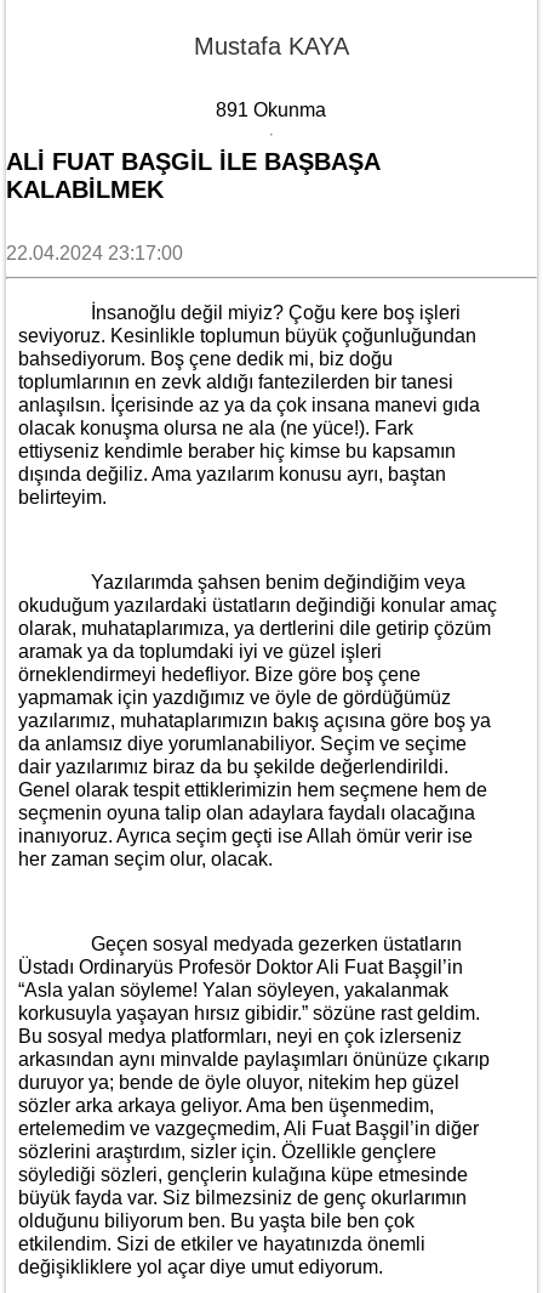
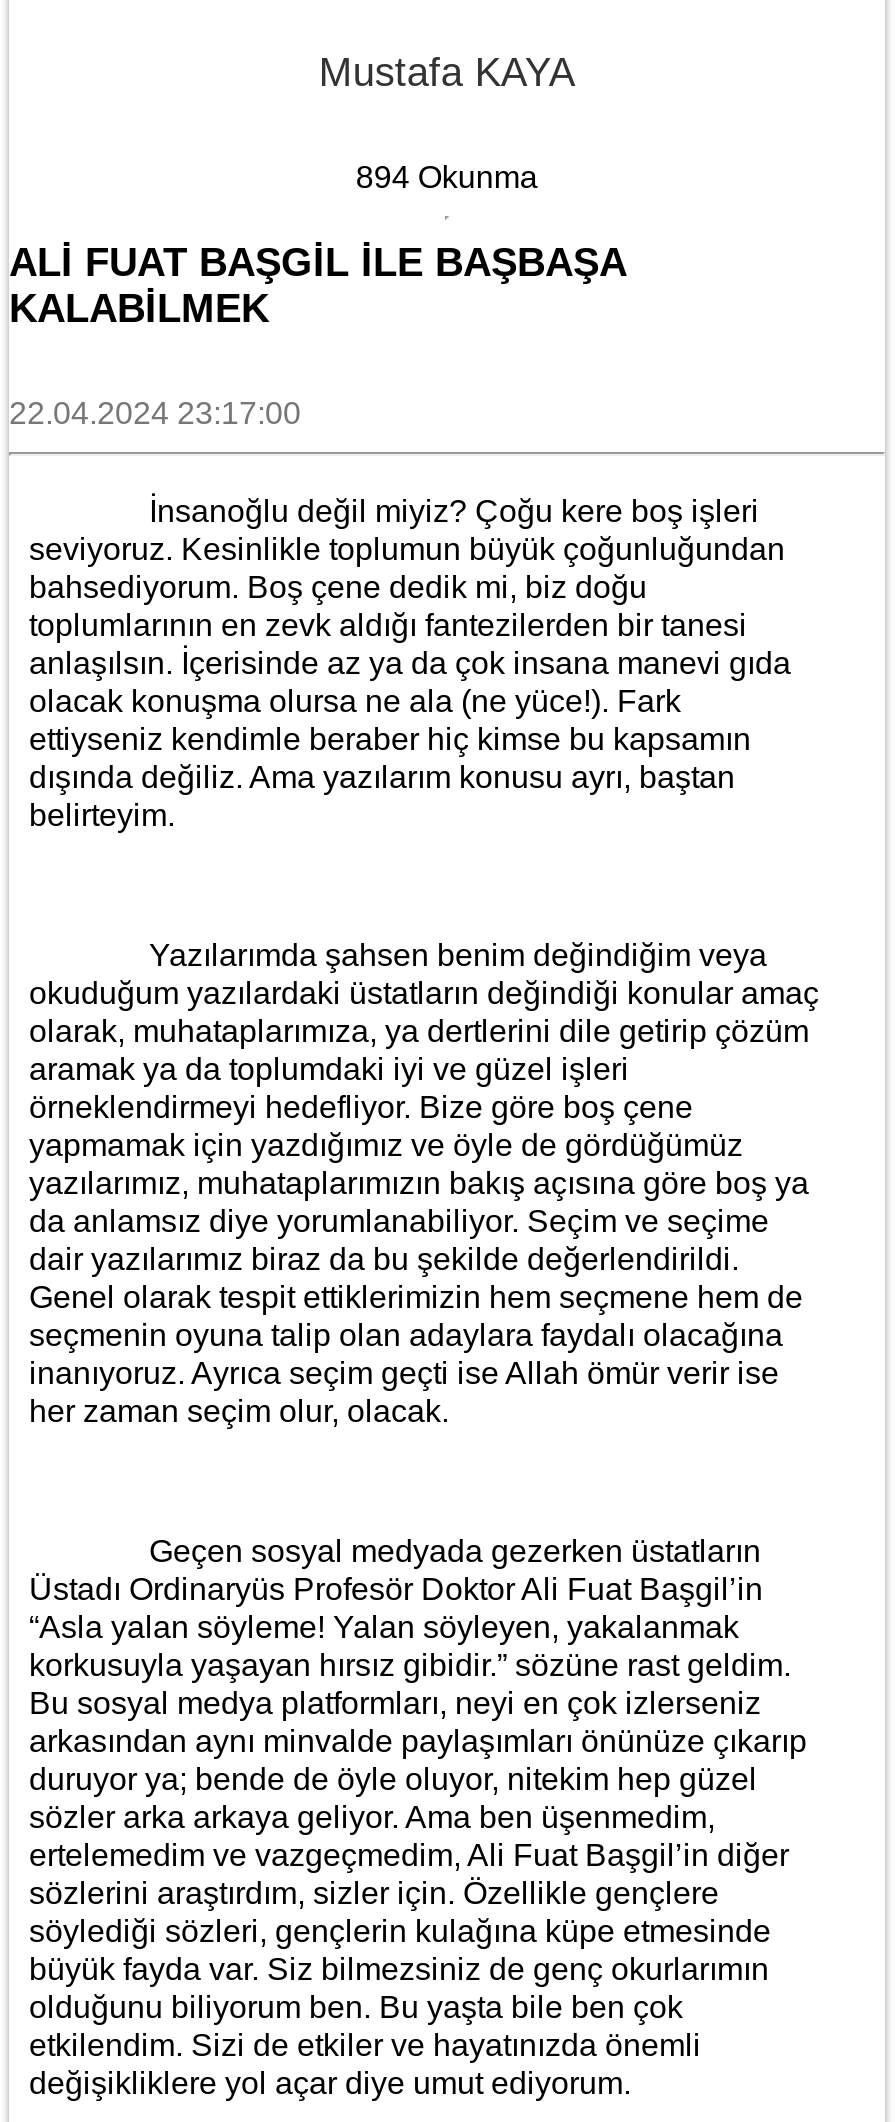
[216,100,327,120] 891 Okunma -> [356,160,538,194] 894 Okunma

